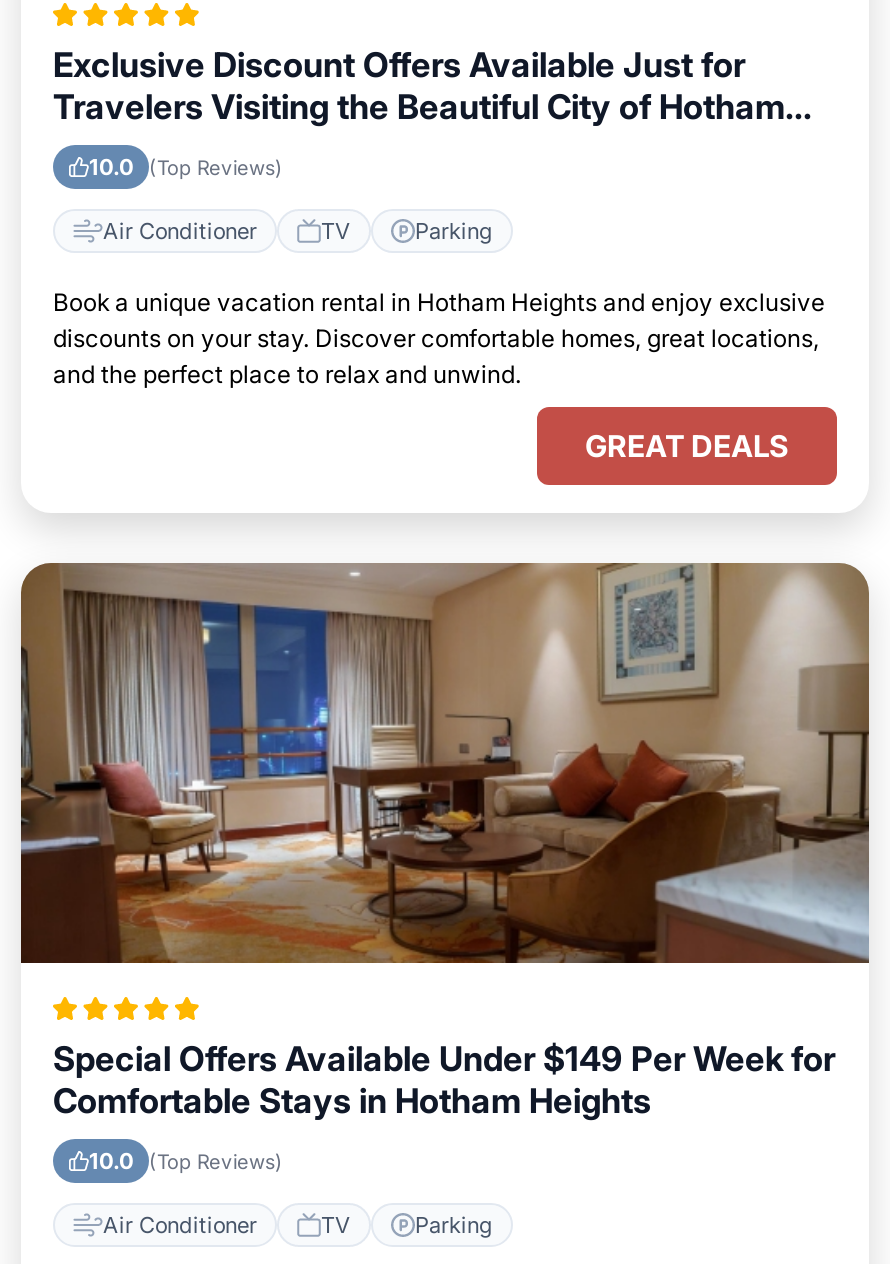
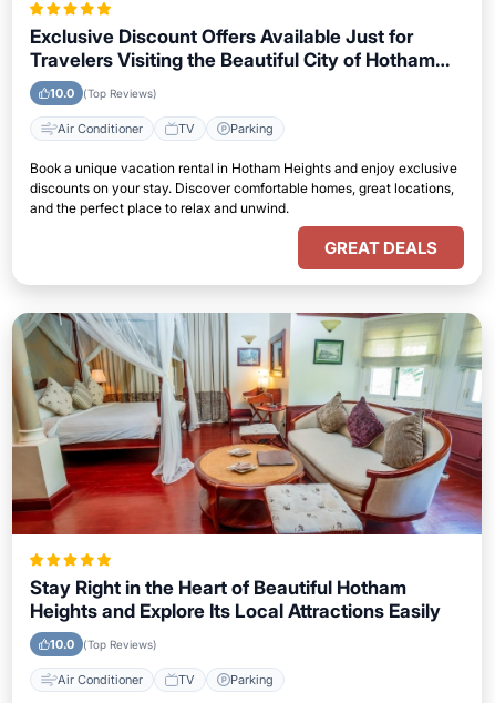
[19,561,871,1121] [image] | Special Offers Available Under $149 Per Week for | Comfortable Stays in Hotham Heights -> [12,313,483,622] [image] | Stay Right in the Heart of Beautiful Hotham | Heights and Explore Its Local Attractions Easily

